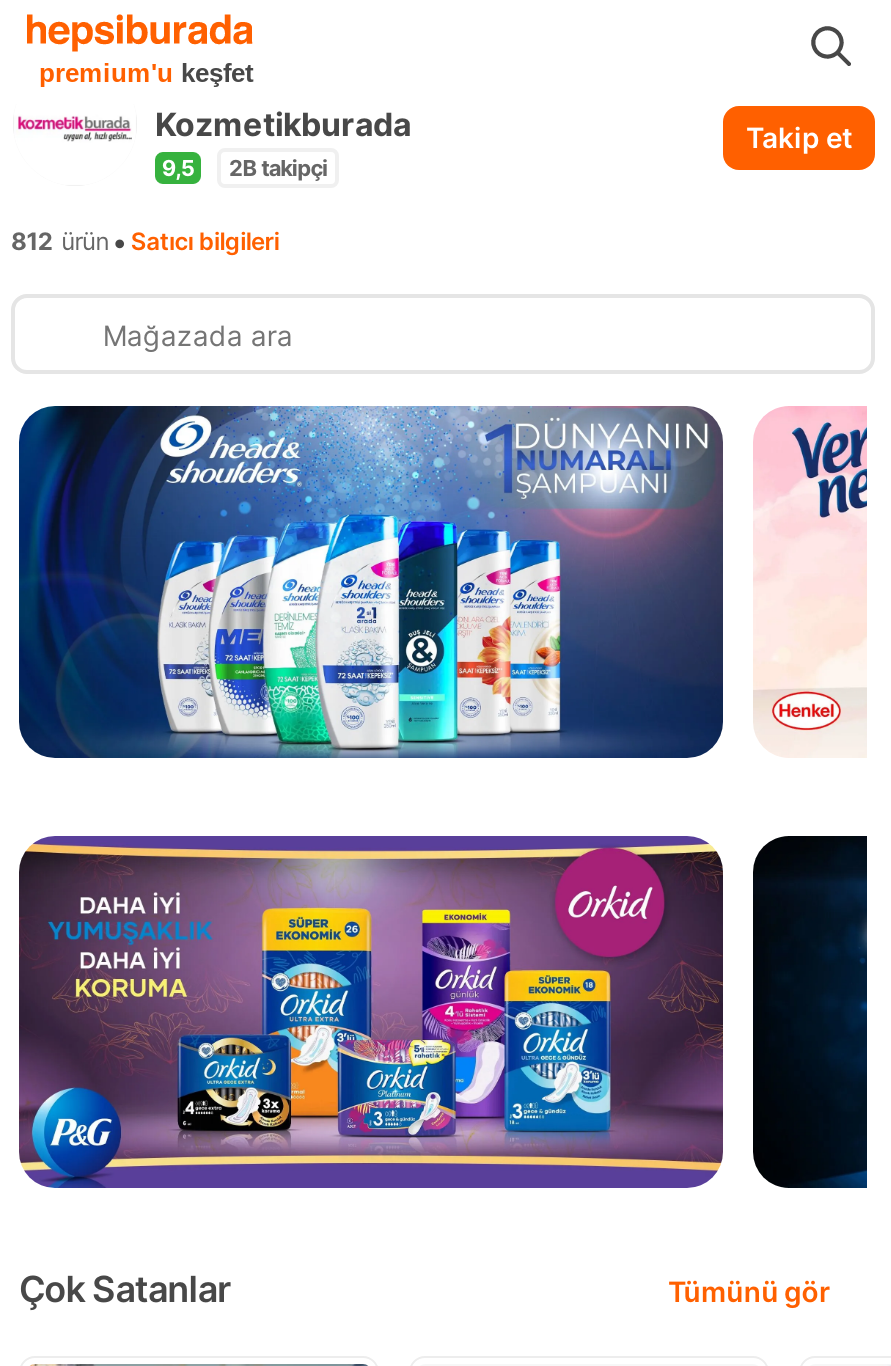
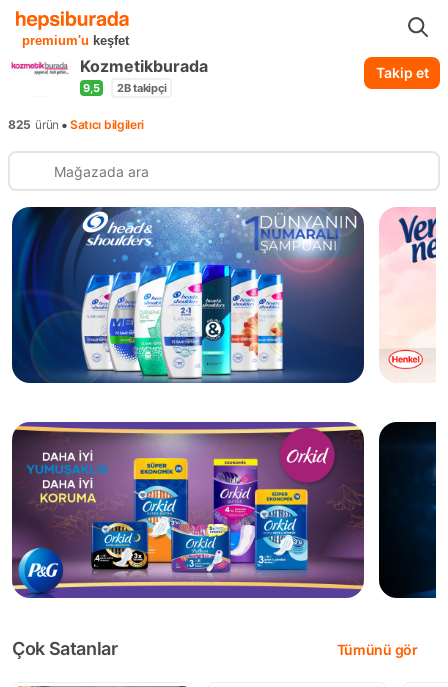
[11,224,279,258] 812 ürün • Satıcı bilgileri -> [8,116,144,133] 825 ürün • Satıcı bilgileri

